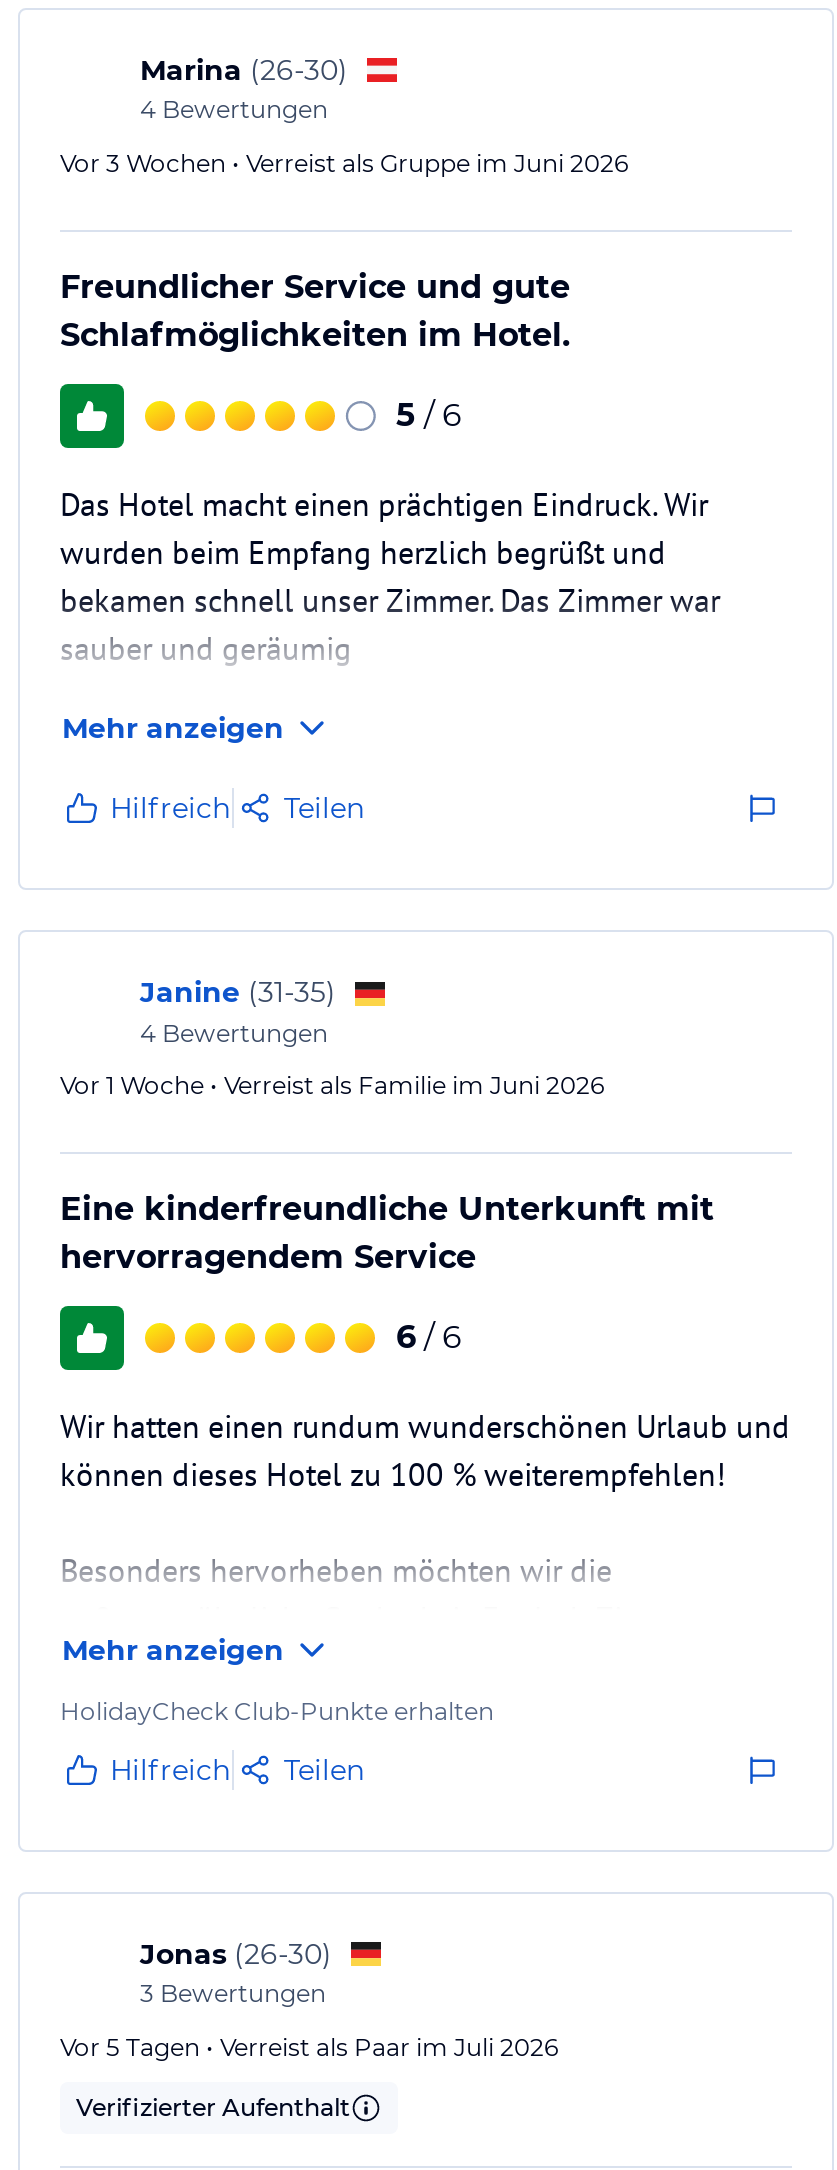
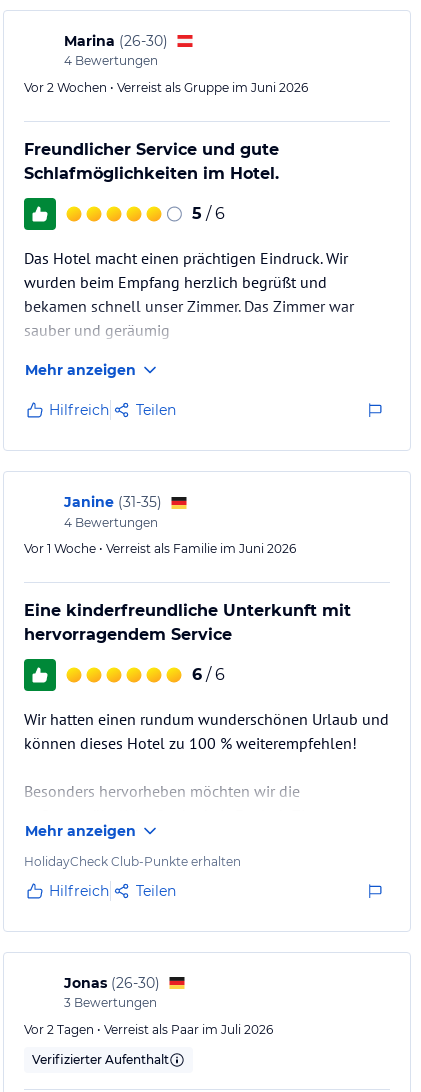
[60,147,628,177] Vor 3 Wochen • Verreist als Gruppe im Juni 2026 -> [24,80,308,95] Vor 2 Wochen • Verreist als Gruppe im Juni 2026
[60,2031,558,2061] Vor 5 Tagen • Verreist als Paar im Juli 2026 -> [24,1022,273,1037] Vor 2 Tagen • Verreist als Paar im Juli 2026

